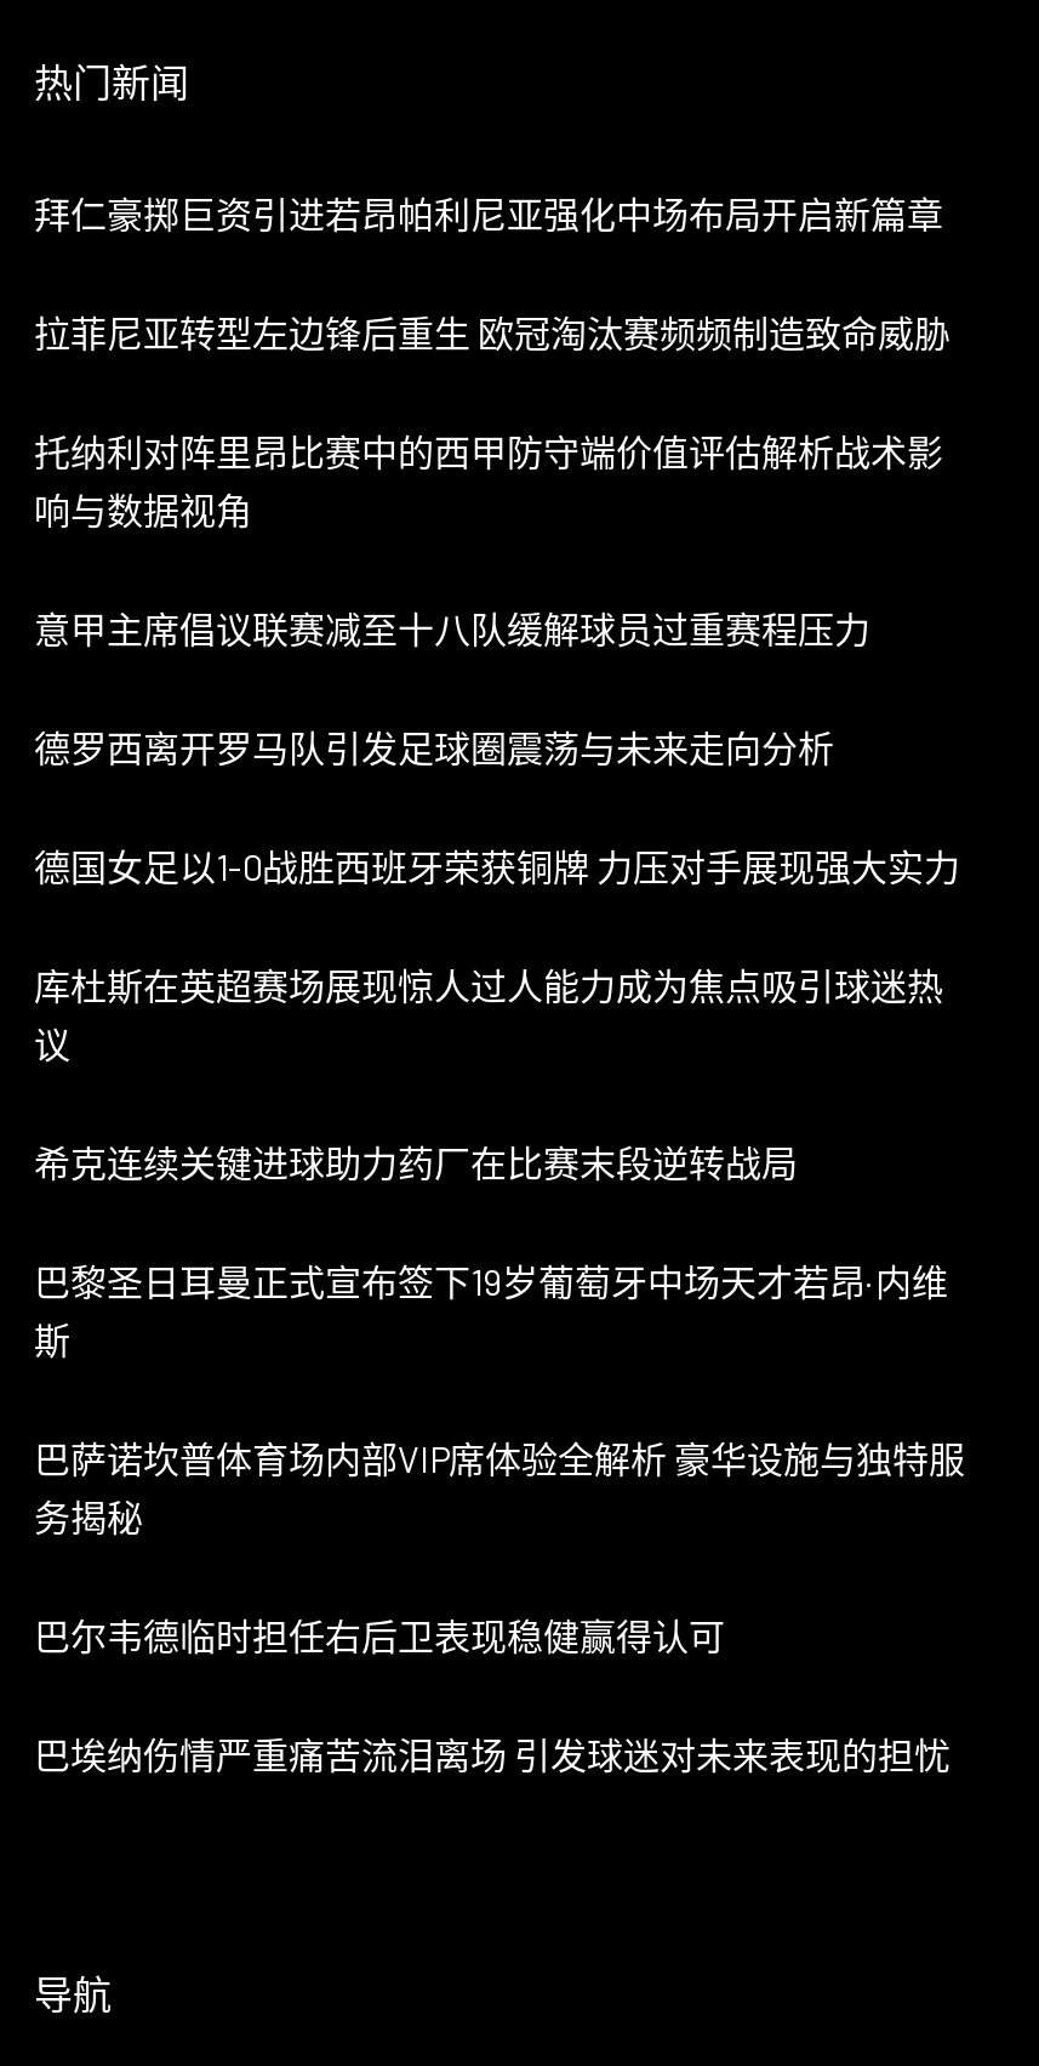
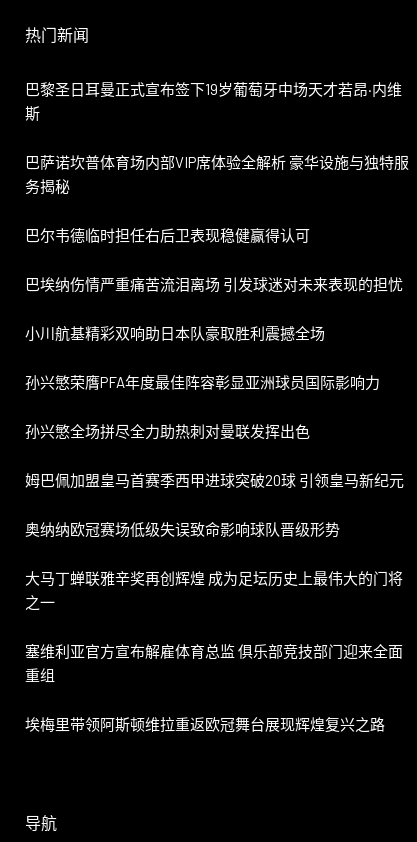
[34,192,960,1184] 拜仁豪掷巨资引进若昂帕利尼亚强化中场布局开启新篇章 | 拉菲尼亚转型左边锋后重生 欧冠淘汰赛频频制造致命威胁 | 托纳利对阵里昂比赛中的西甲防守端价值评估解析战术影 | 响与数据视角 | 意甲主席倡议联赛减至十八队缓解球员过重赛程压力 | 德罗西离开罗马队引发足球圈震荡与未来走向分析 | 德国女足以1-0战胜西班牙荣获铜牌 力压对手展现强大实力 | 库杜斯在英超赛场展现惊人过人能力成为焦点吸引球迷热 | 议 | 希克连续关键进球助力药厂在比赛末段逆转战局 -> none
moved [34,1259,965,1776] -> [25,80,409,293]: 巴黎圣日耳曼正式宣布签下19岁葡萄牙中场天才若昂·内维 | 斯 | 巴萨诺坎普体育场内部VIP席体验全解析 豪华设施与独特服 | 务揭秘 | 巴尔韦德临时担任右后卫表现稳健赢得认可 | 巴埃纳伤情严重痛苦流泪离场 引发球迷对未来表现的担忧
none -> [25,324,404,733] 小川航基精彩双响助日本队豪取胜利震撼全场 | 孙兴慜荣膺PFA年度最佳阵容彰显亚洲球员国际影响力 | 孙兴慜全场拼尽全力助热刺对曼联发挥出色 | 姆巴佩加盟皇马首赛季西甲进球突破20球 引领皇马新纪元 | 奥纳纳欧冠赛场低级失误致命影响球队晋级形势 | 大马丁蝉联雅辛奖再创辉煌 成为足坛历史上最伟大的门将 | 之一 | 塞维利亚官方宣布解雇体育总监 俱乐部竞技部门迎来全面 | 重组 | 埃梅里带领阿斯顿维拉重返欧冠舞台展现辉煌复兴之路

